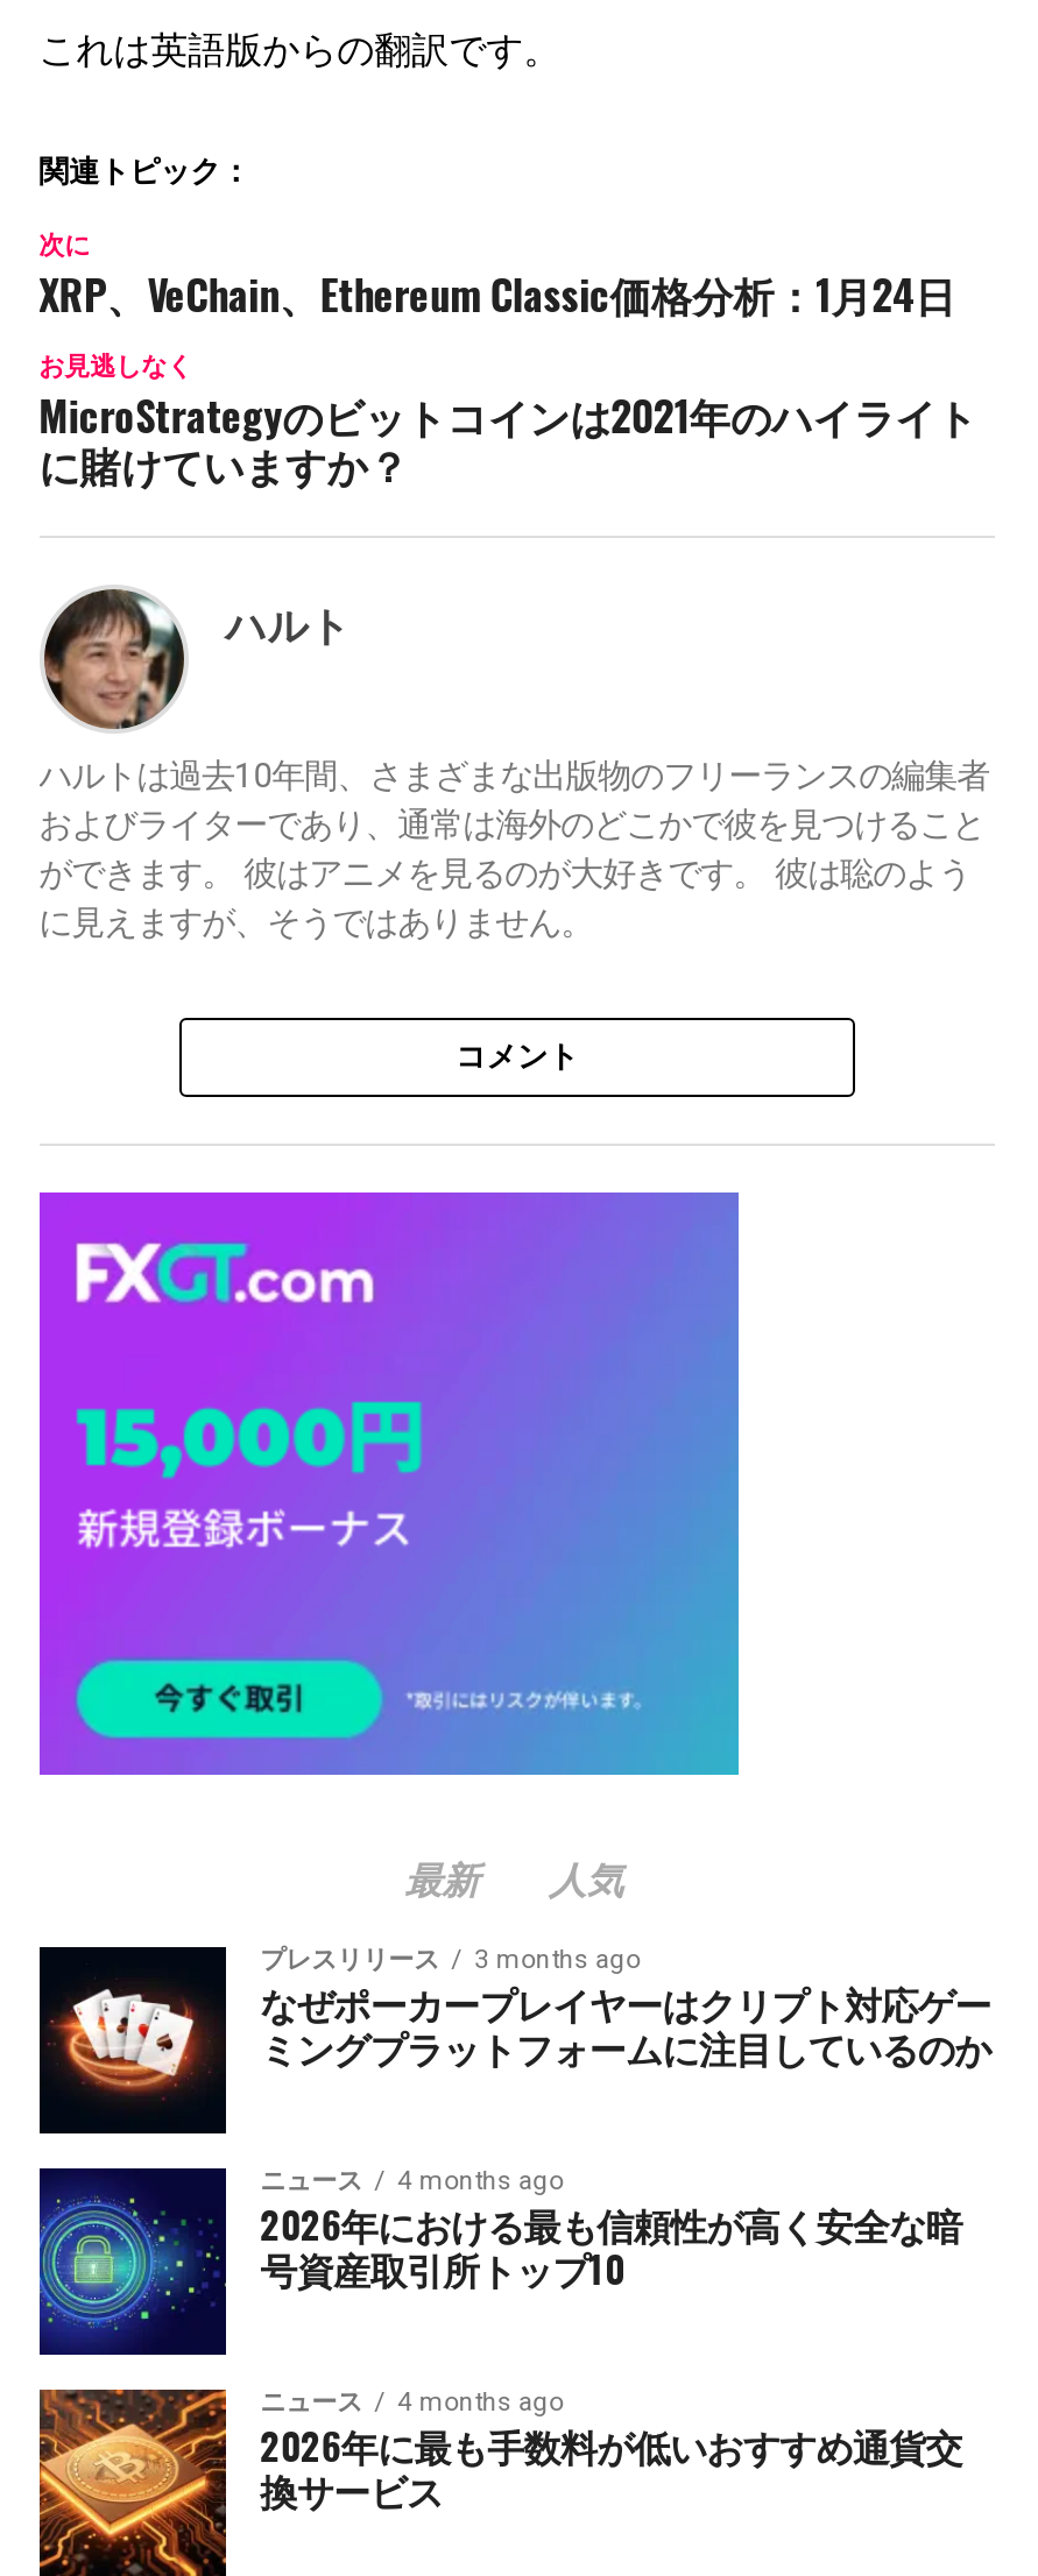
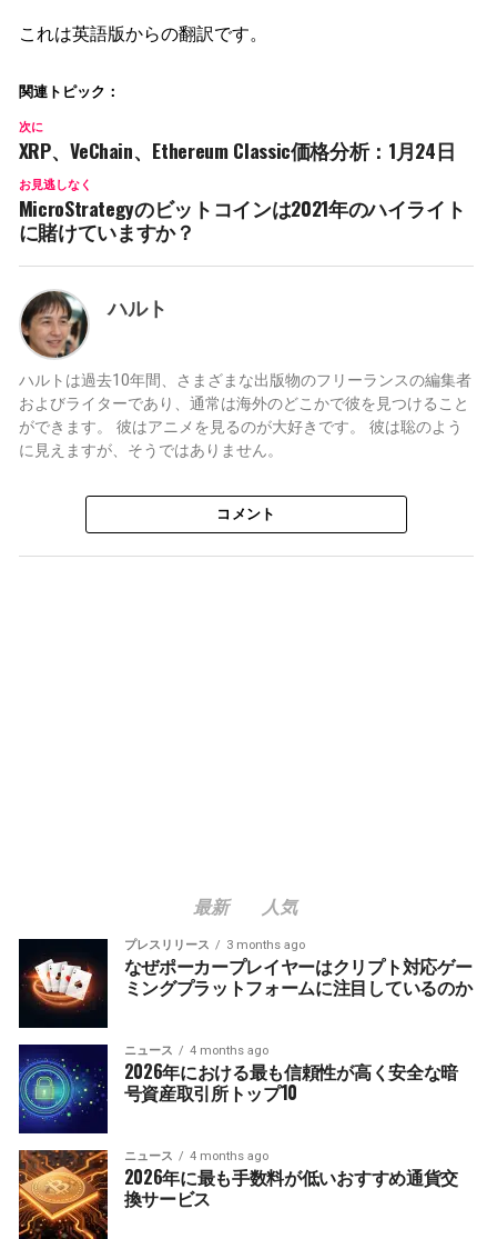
[37,1190,741,1777] [image] -> none

